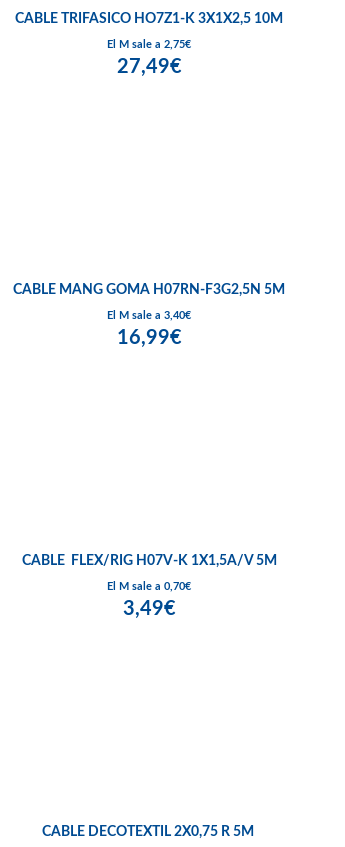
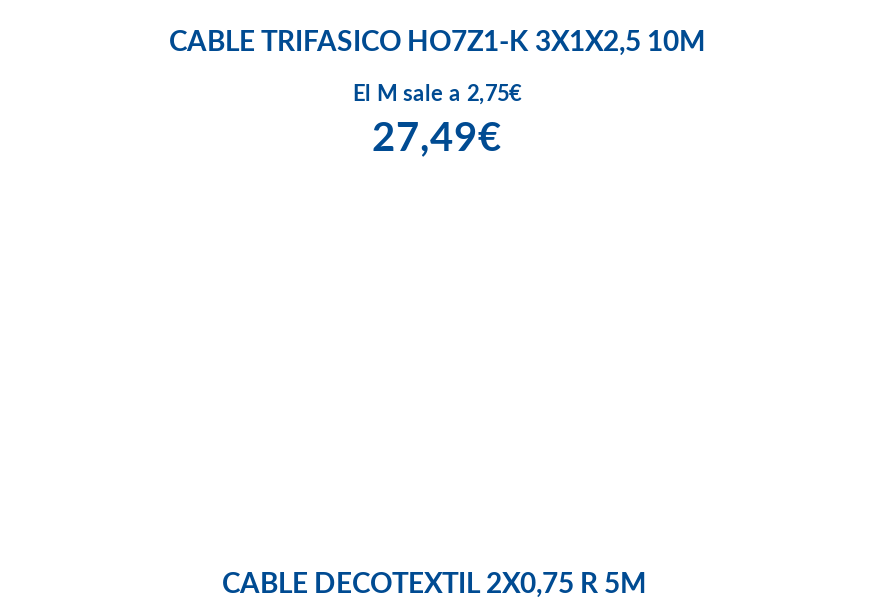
[13,283,285,348] CABLE MANG GOMA H07RN-F3G2,5N 5M | El M sale a 3,40€ | 16,99€ -> none
[21,554,276,619] CABLE FLEX/RIG H07V-K 1X1,5A/V 5M | El M sale a 0,70€ | 3,49€ -> none

